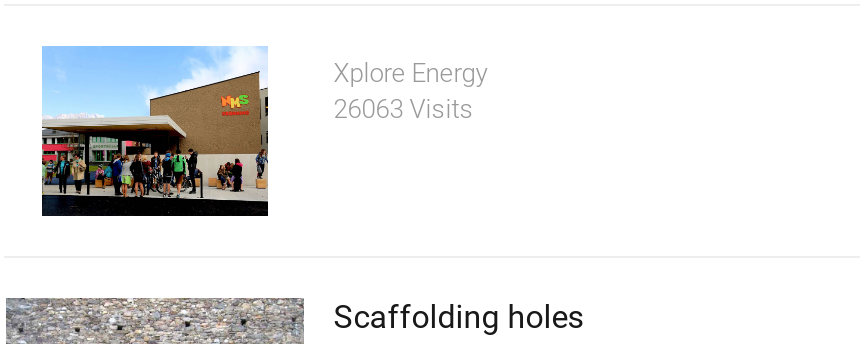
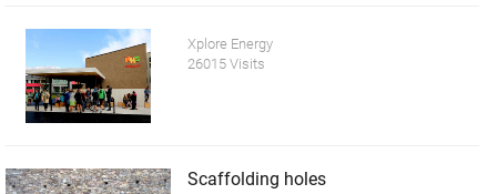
[334,95,474,125] 26063 Visits -> [187,56,265,72] 26015 Visits

